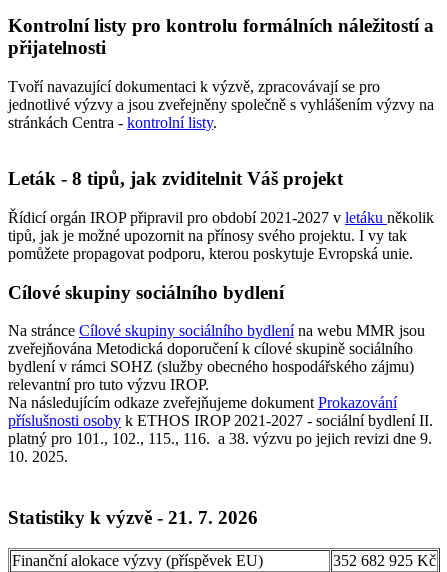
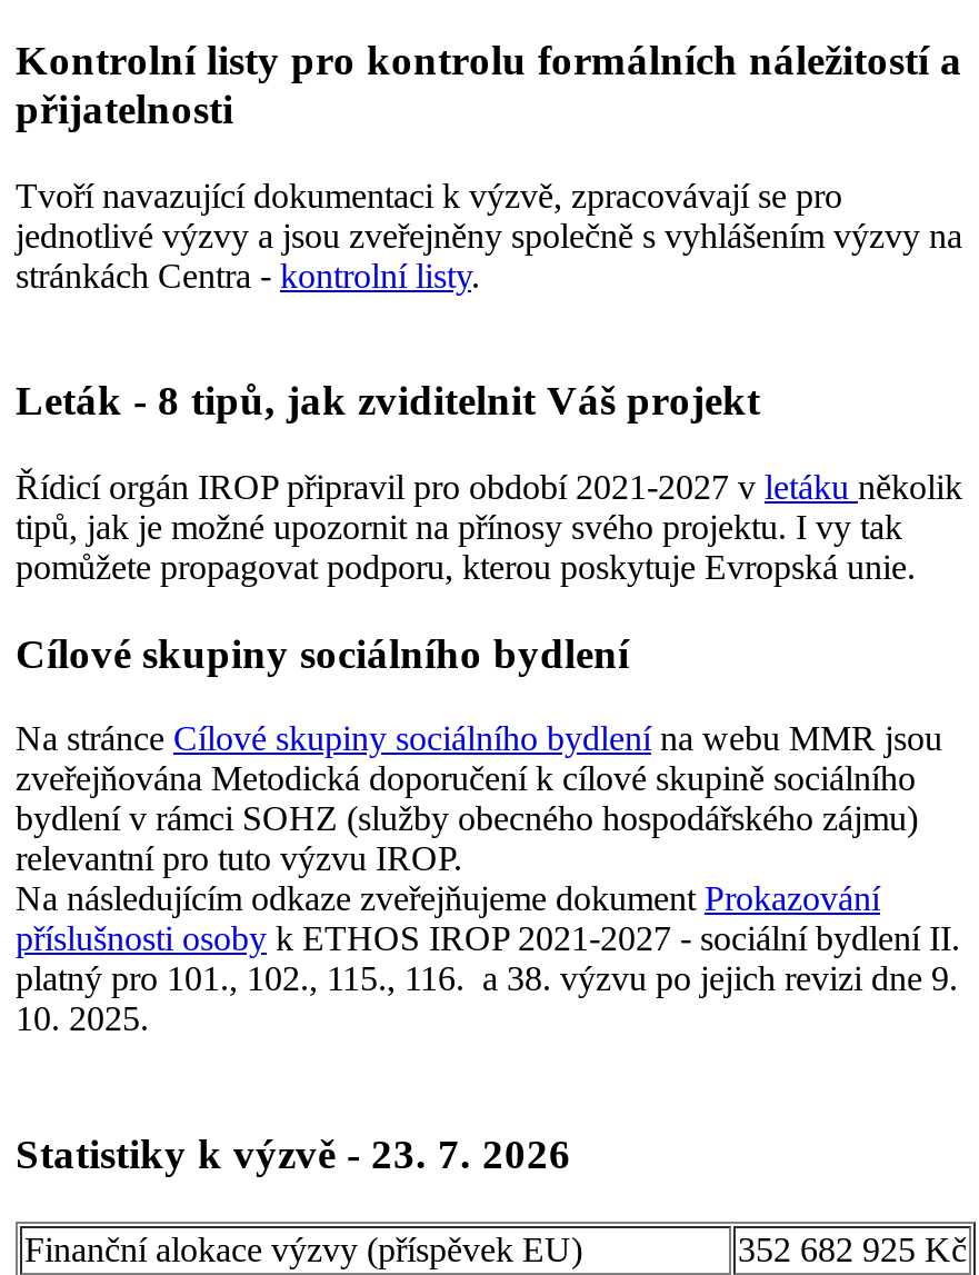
[8,507,258,528] Statistiky k výzvě - 21. 7. 2026 -> [16,1131,571,1177] Statistiky k výzvě - 23. 7. 2026

